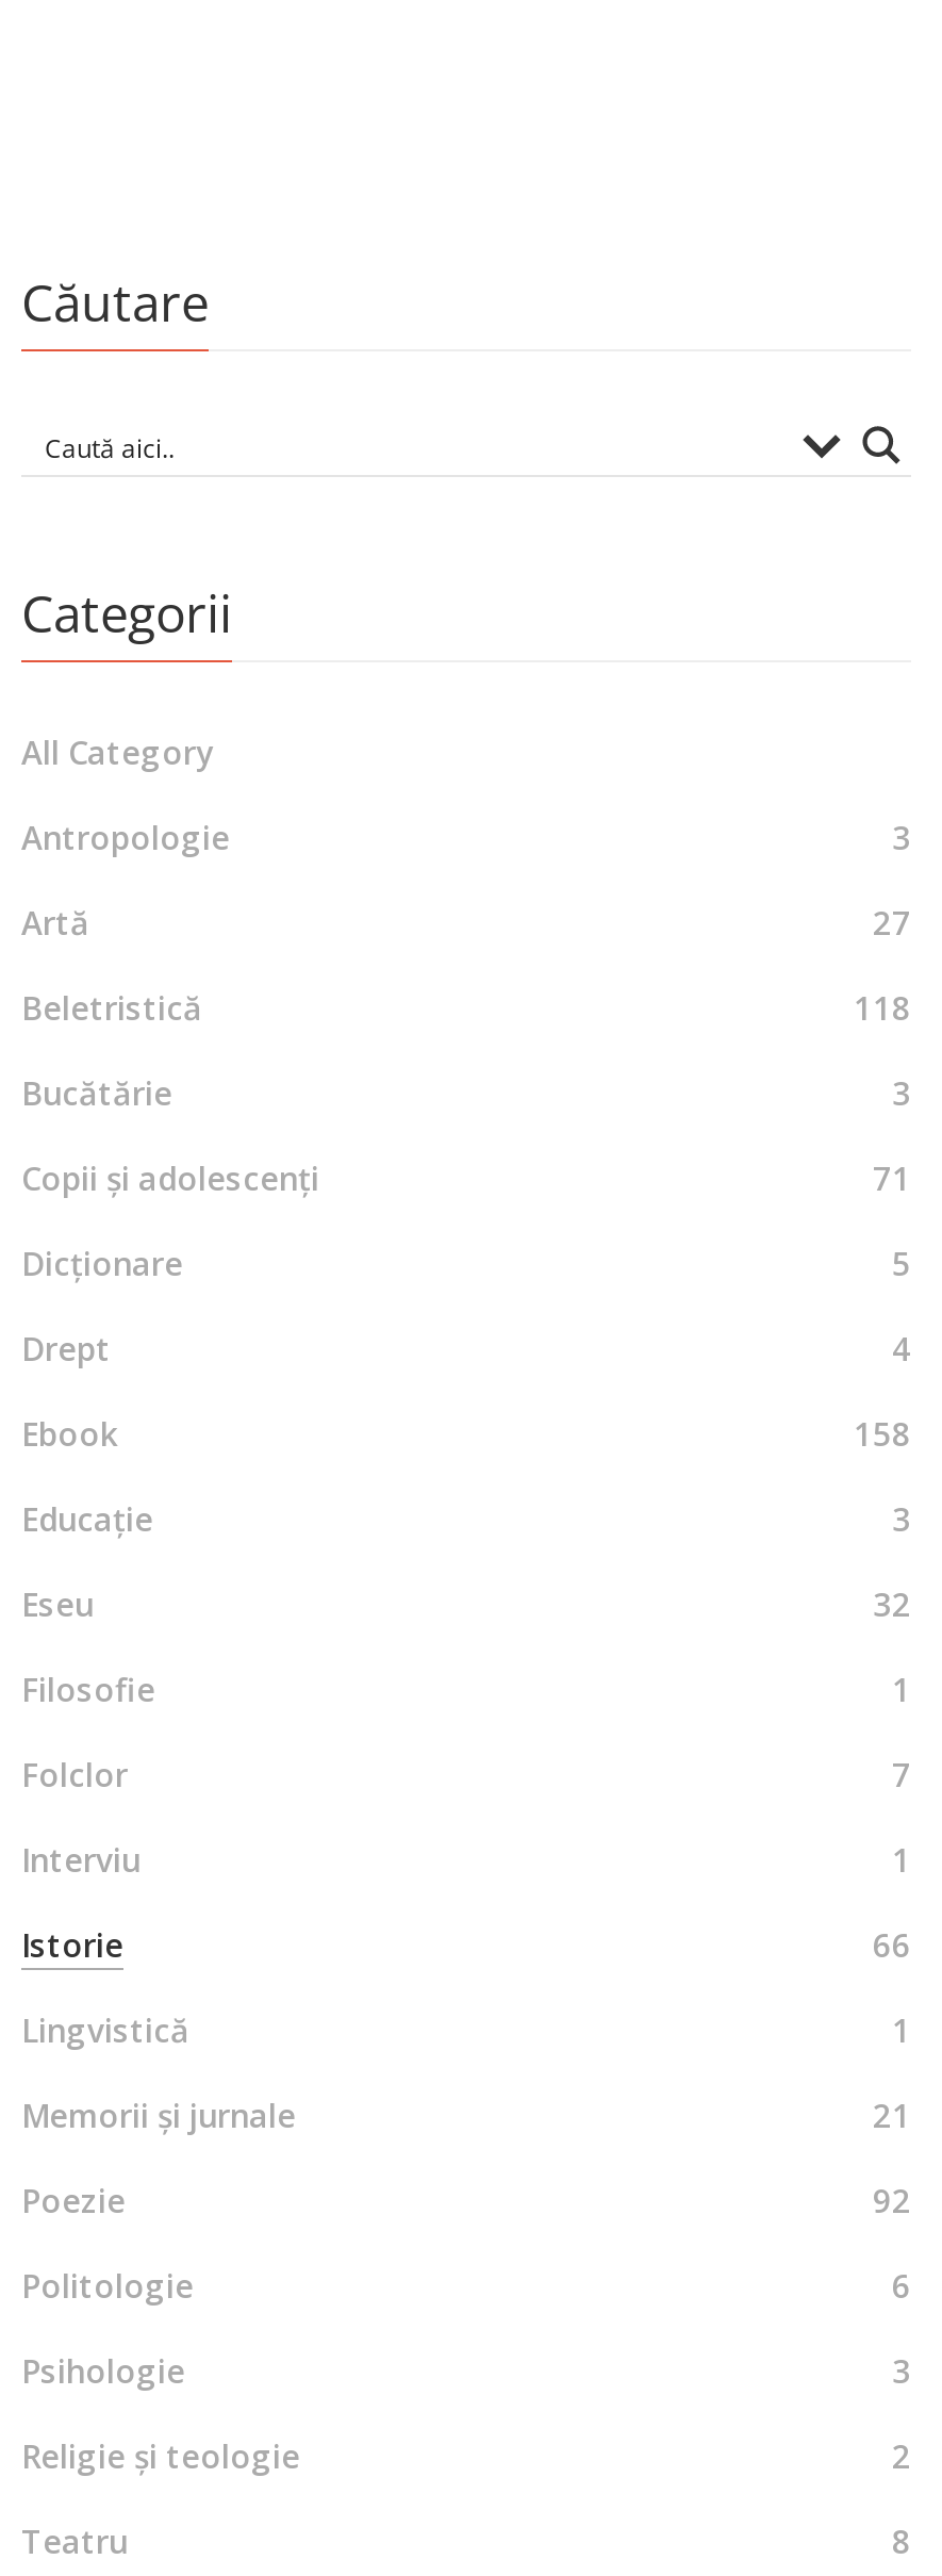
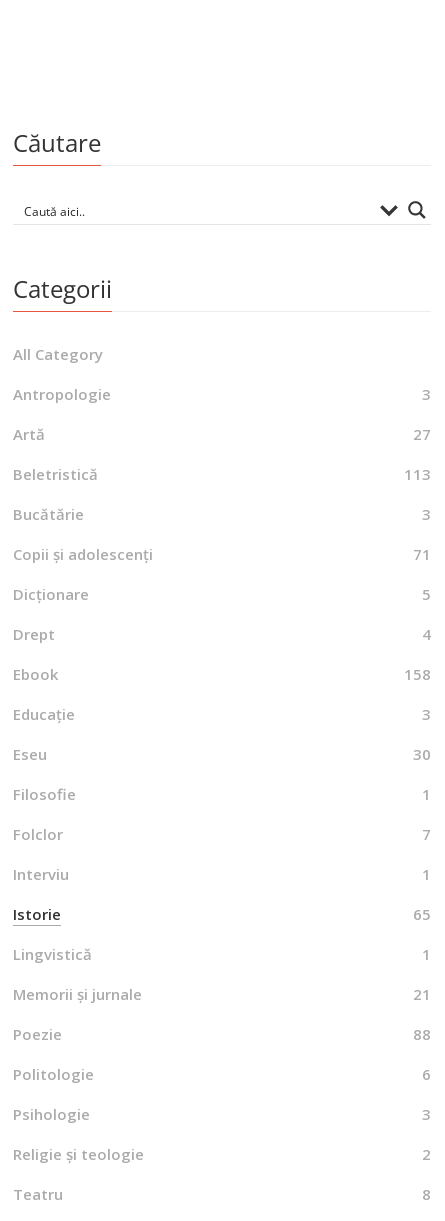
[854,987,911,1029] 118 -> [404,464,431,484] 113
[873,1583,911,1625] 32 -> [413,744,431,764] 30
[873,1924,911,1966] 66 -> [413,904,431,924] 65
[873,2179,911,2222] 92 -> [413,1024,431,1044] 88

